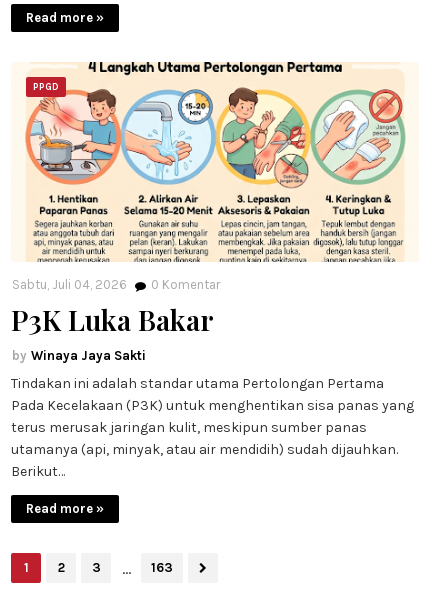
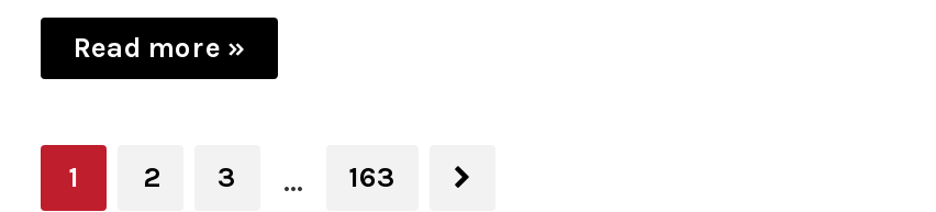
[24,61,406,263] [image] | PPGD -> none
[11,277,414,516] Sabtu, Juli 04, 2026 | 0 Komentar | P3K Luka Bakar | Winaya Jaya Sakti | Tindakan ini adalah standar utama Pertolongan Pertama | Pada Kecelakaan (P3K) untuk menghentikan sisa panas yang | terus merusak jaringan kulit, meskipun sumber panas | utamanya (api, minyak, atau air mendidih) sudah dijauhkan. | Berikut… | Read more » -> none

